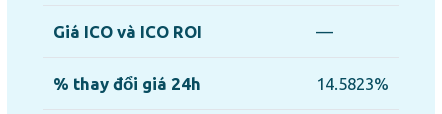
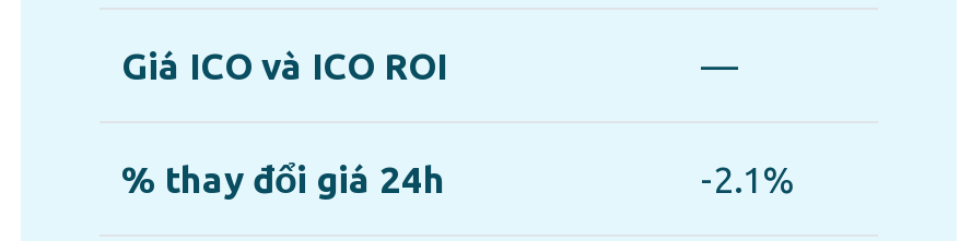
[316,74,389,93] 14.5823% -> [701,159,795,200] -2.1%

